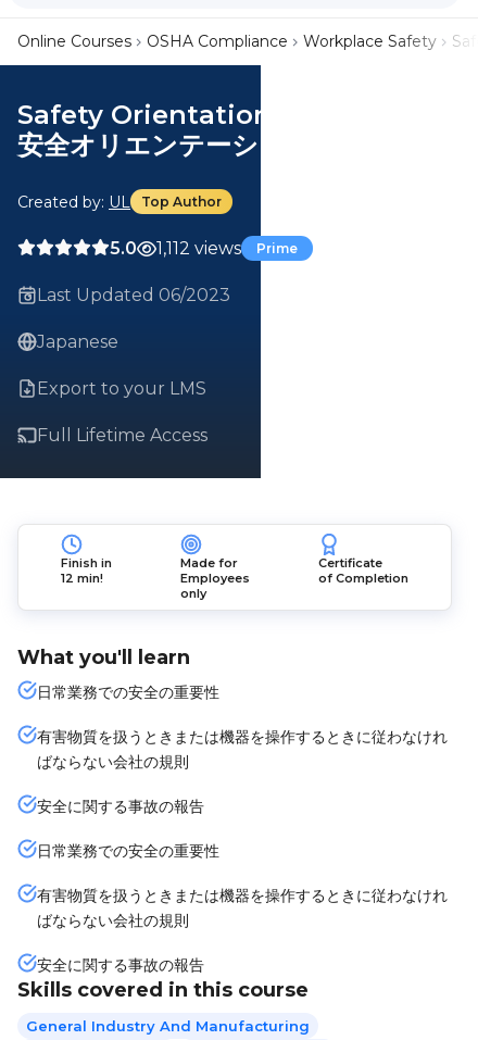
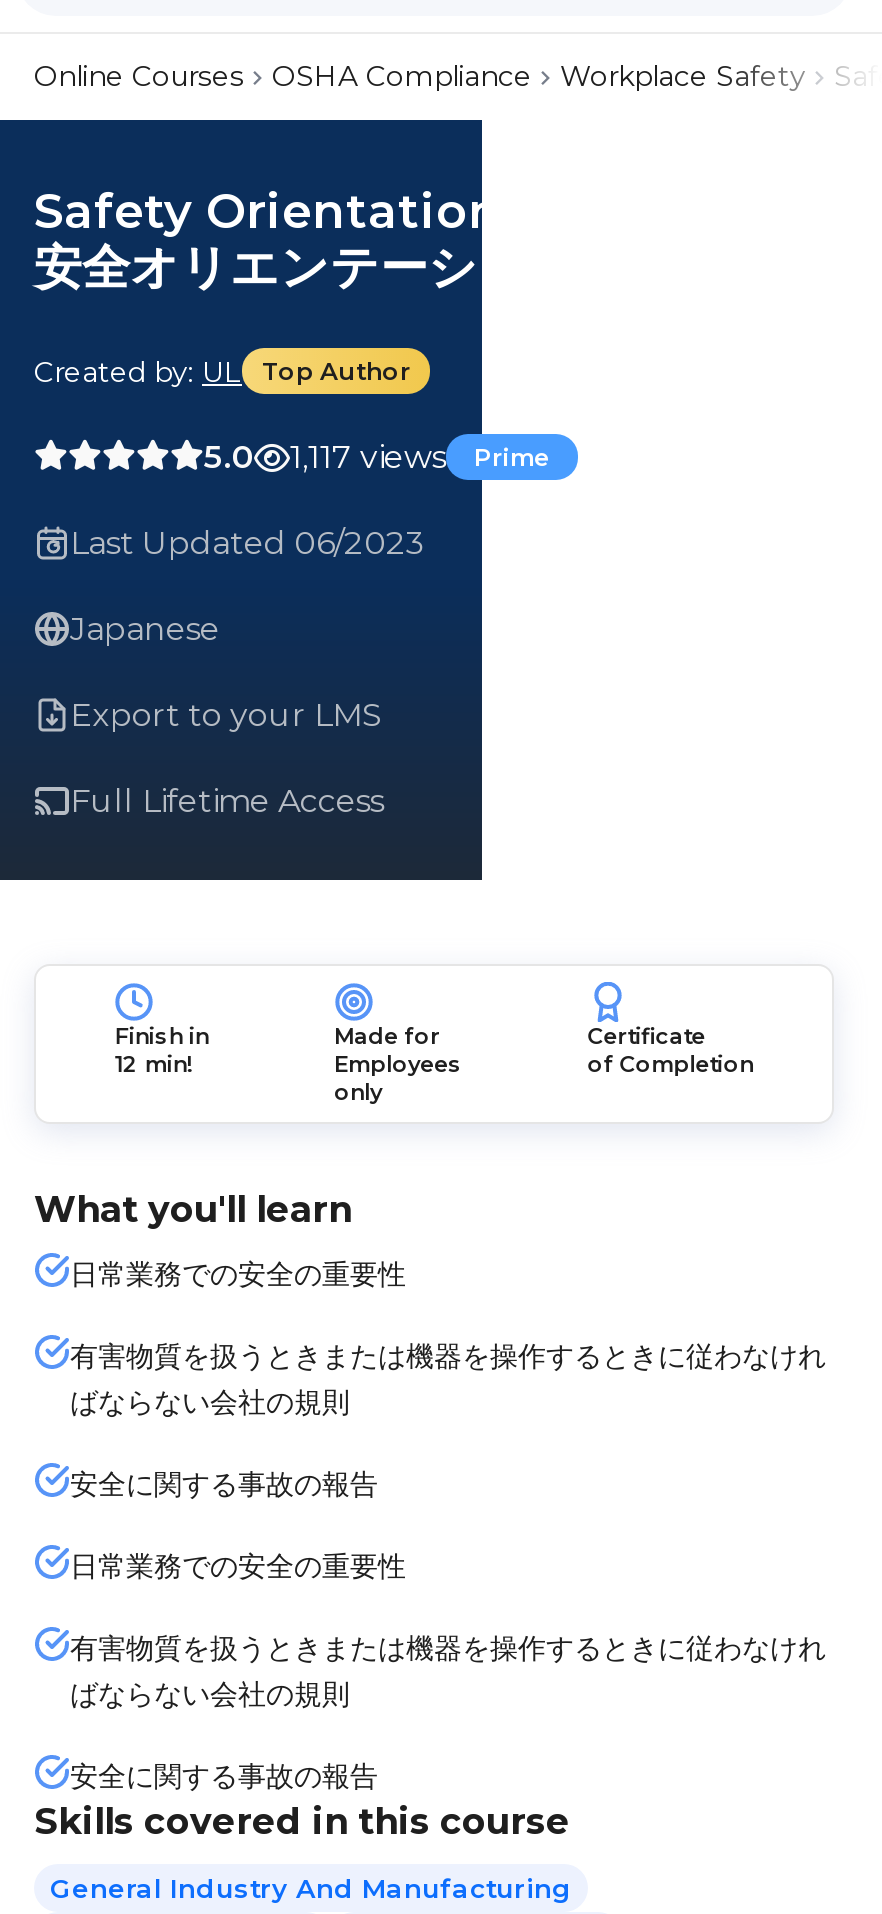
[110,238,298,259] 5.0 1,112 views Prime -> [204,438,550,476] 5.0 1,117 views Prime

